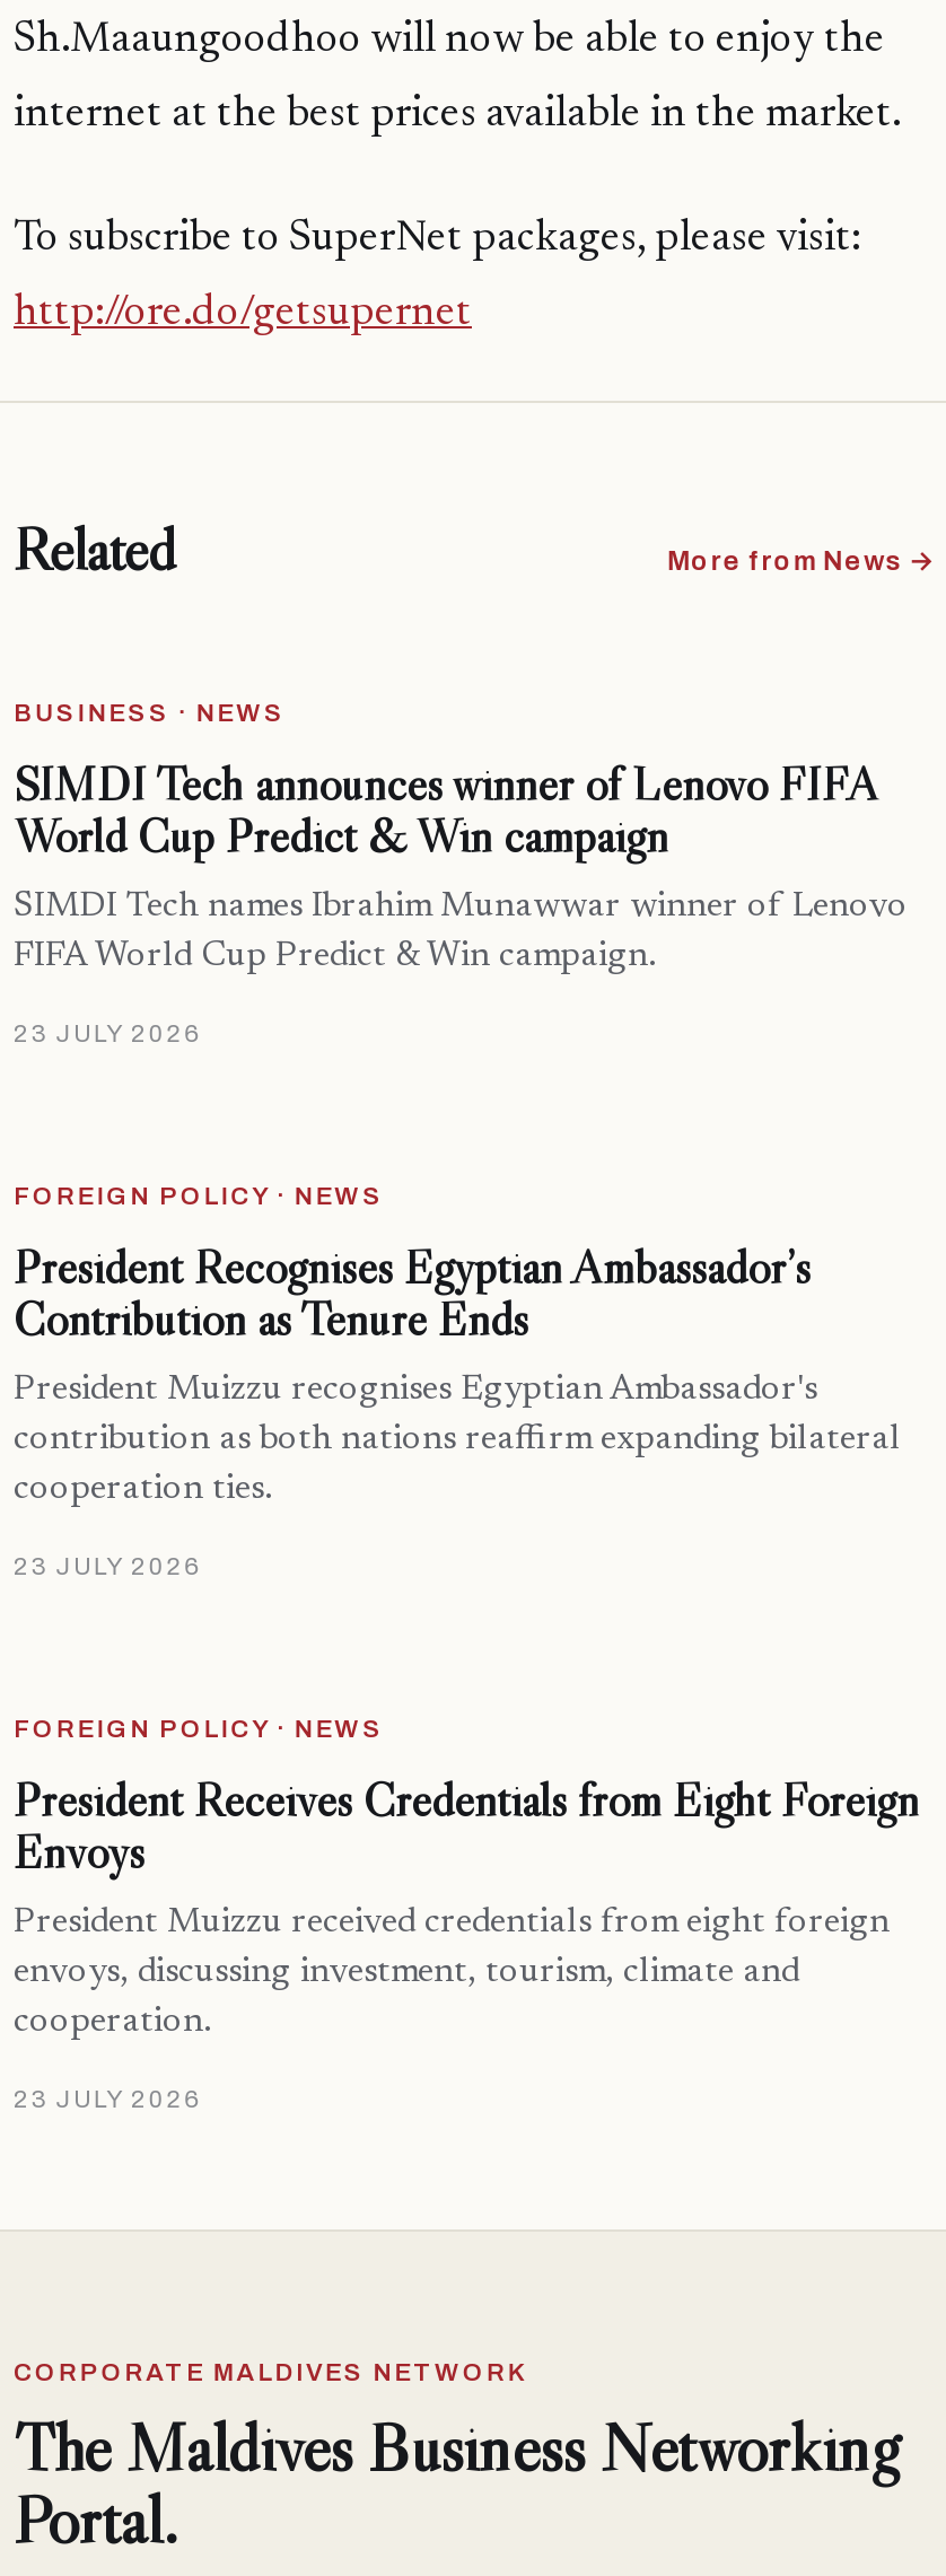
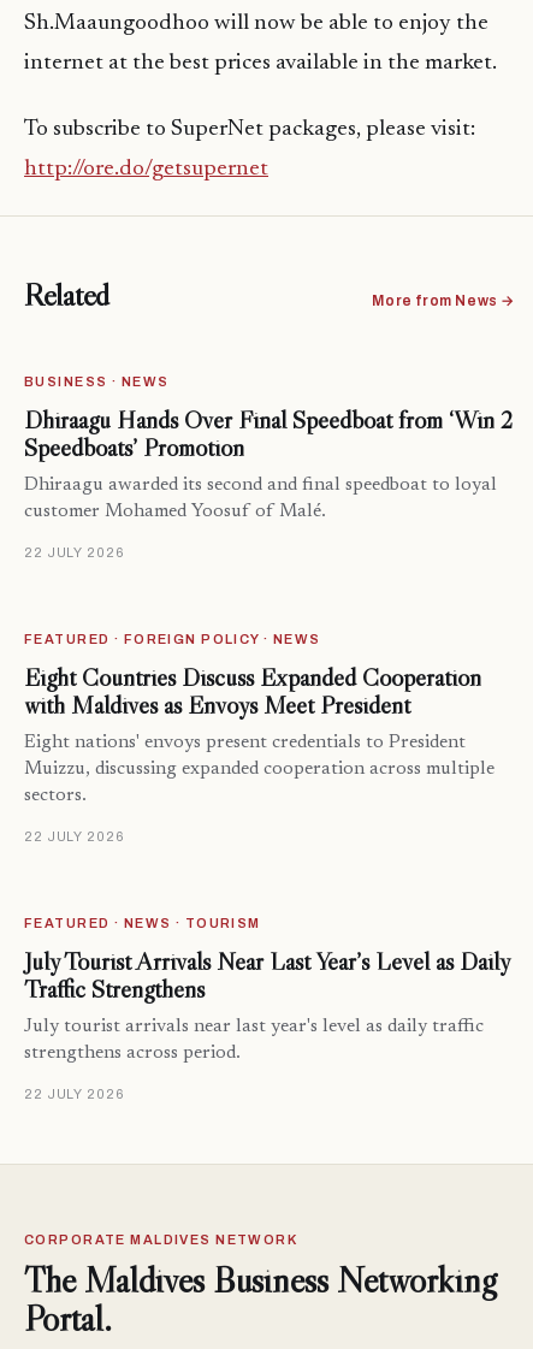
[14,756,908,1047] SIMDI Tech announces winner of Lenovo FIFA | World Cup Predict & Win campaign | SIMDI Tech names Ibrahim Munawwar winner of Lenovo | FIFA World Cup Predict & Win campaign. | 23 JULY 2026 -> [24,405,513,560] Dhiraagu Hands Over Final Speedboat from ‘Win 2 | Speedboats’ Promotion | Dhiraagu awarded its second and final speedboat to loyal | customer Mohamed Yoosuf of Malé. | 22 JULY 2026
[14,1183,901,1580] FOREIGN POLICY · NEWS | President Recognises Egyptian Ambassador’s | Contribution as Tenure Ends | President Muizzu recognises Egyptian Ambassador's | contribution as both nations reaffirm expanding bilateral | cooperation ties. | 23 JULY 2026 -> [24,632,494,844] FEATURED · FOREIGN POLICY · NEWS | Eight Countries Discuss Expanded Cooperation | with Maldives as Envoys Meet President | Eight nations' envoys present credentials to President | Muizzu, discussing expanded cooperation across multiple | sectors. | 22 JULY 2026
[14,1716,919,2113] FOREIGN POLICY · NEWS | President Receives Credentials from Eight Foreign | Envoys | President Muizzu received credentials from eight foreign | envoys, discussing investment, tourism, climate and | cooperation. | 23 JULY 2026 -> [24,916,509,1102] FEATURED · NEWS · TOURISM | July Tourist Arrivals Near Last Year’s Level as Daily | Traffic Strengthens | July tourist arrivals near last year's level as daily traffic | strengthens across period. | 22 JULY 2026

